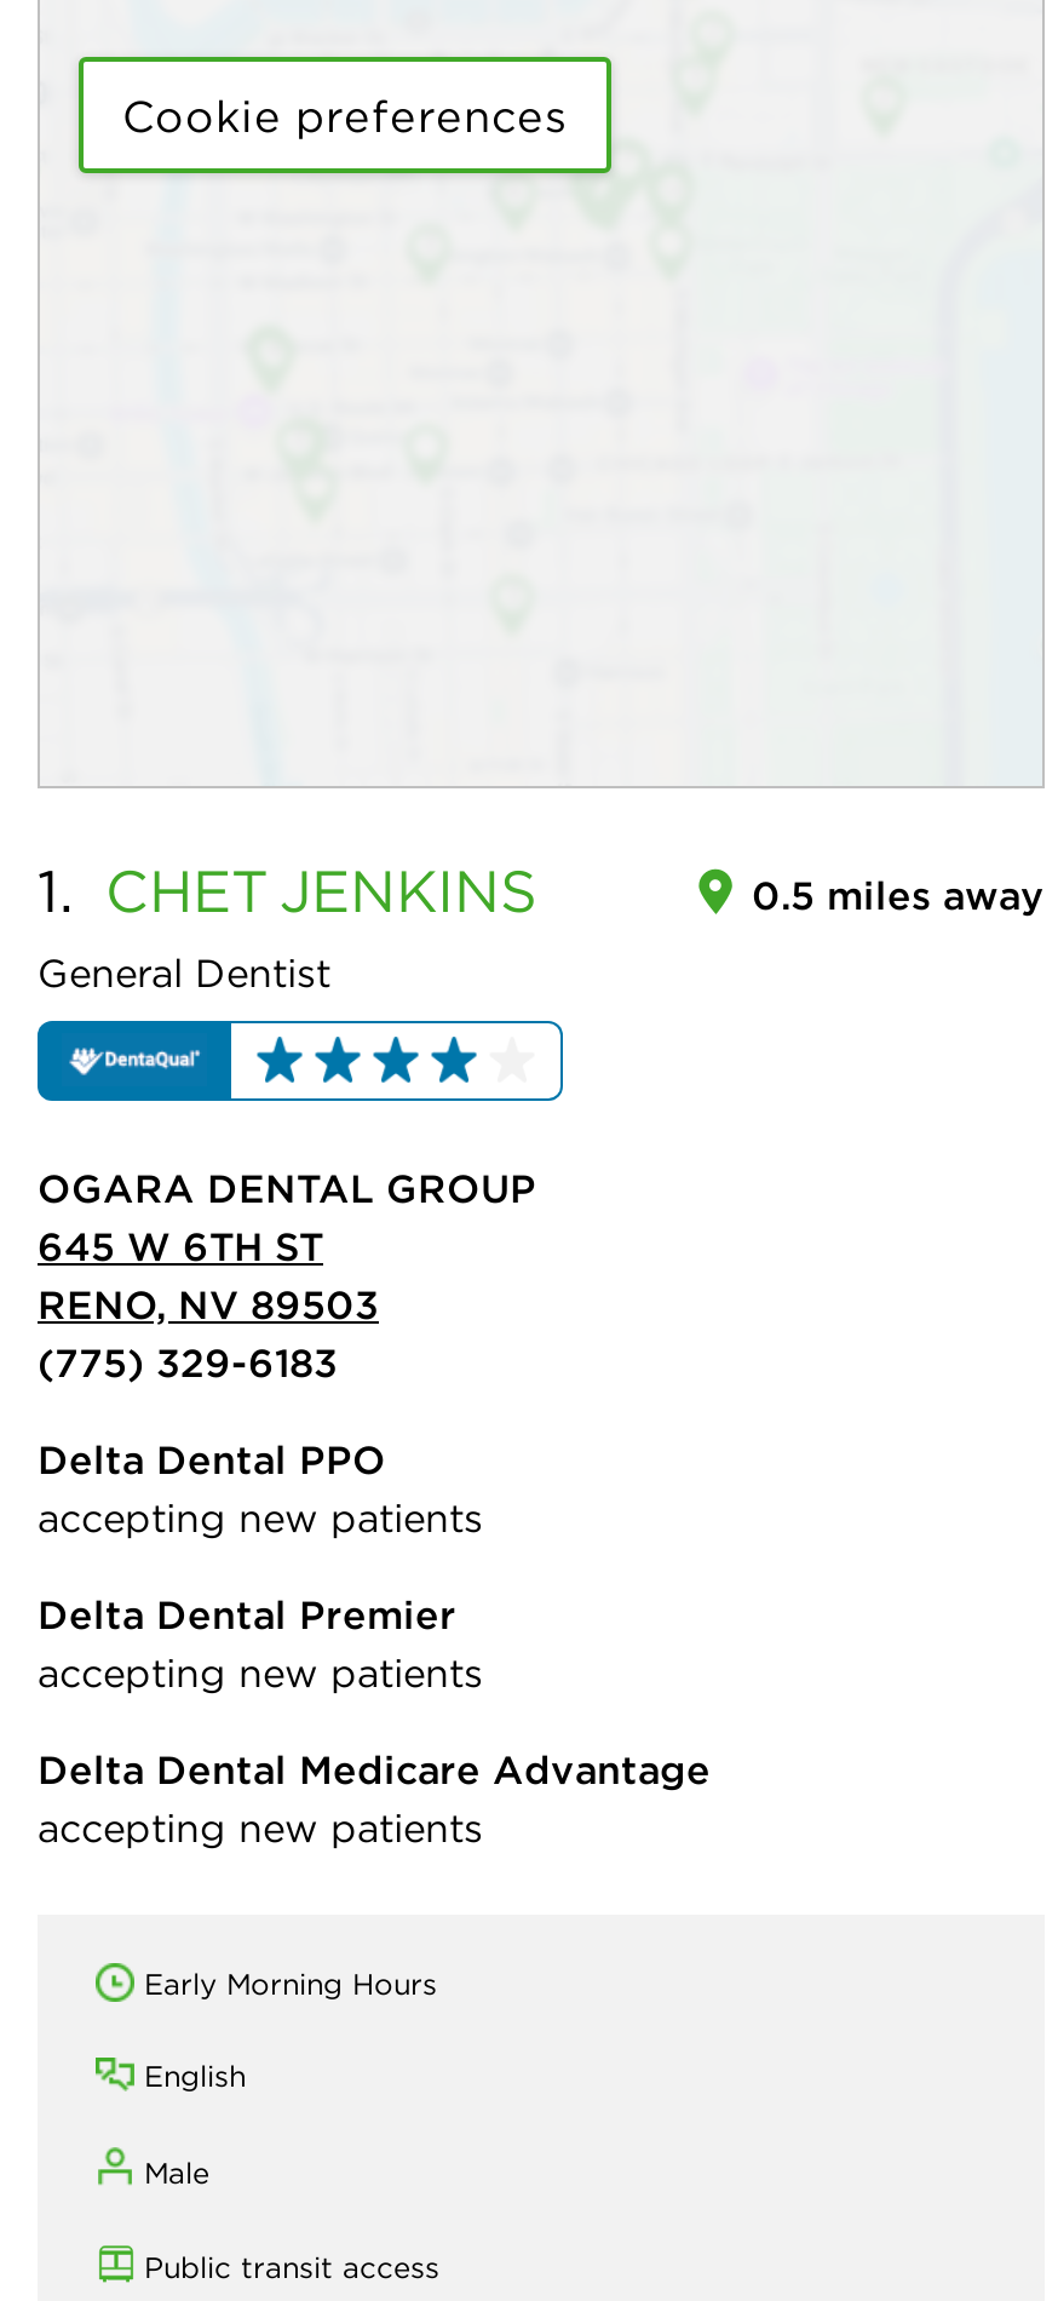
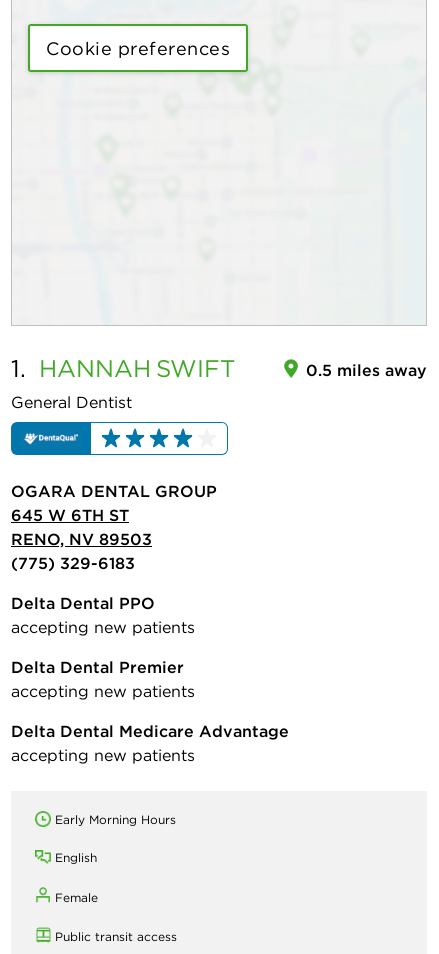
[38,854,536,926] 1. CHET JENKINS -> [11,353,235,383] 1. HANNAH SWIFT
[144,2155,209,2192] Male -> [55,890,98,905] Female

